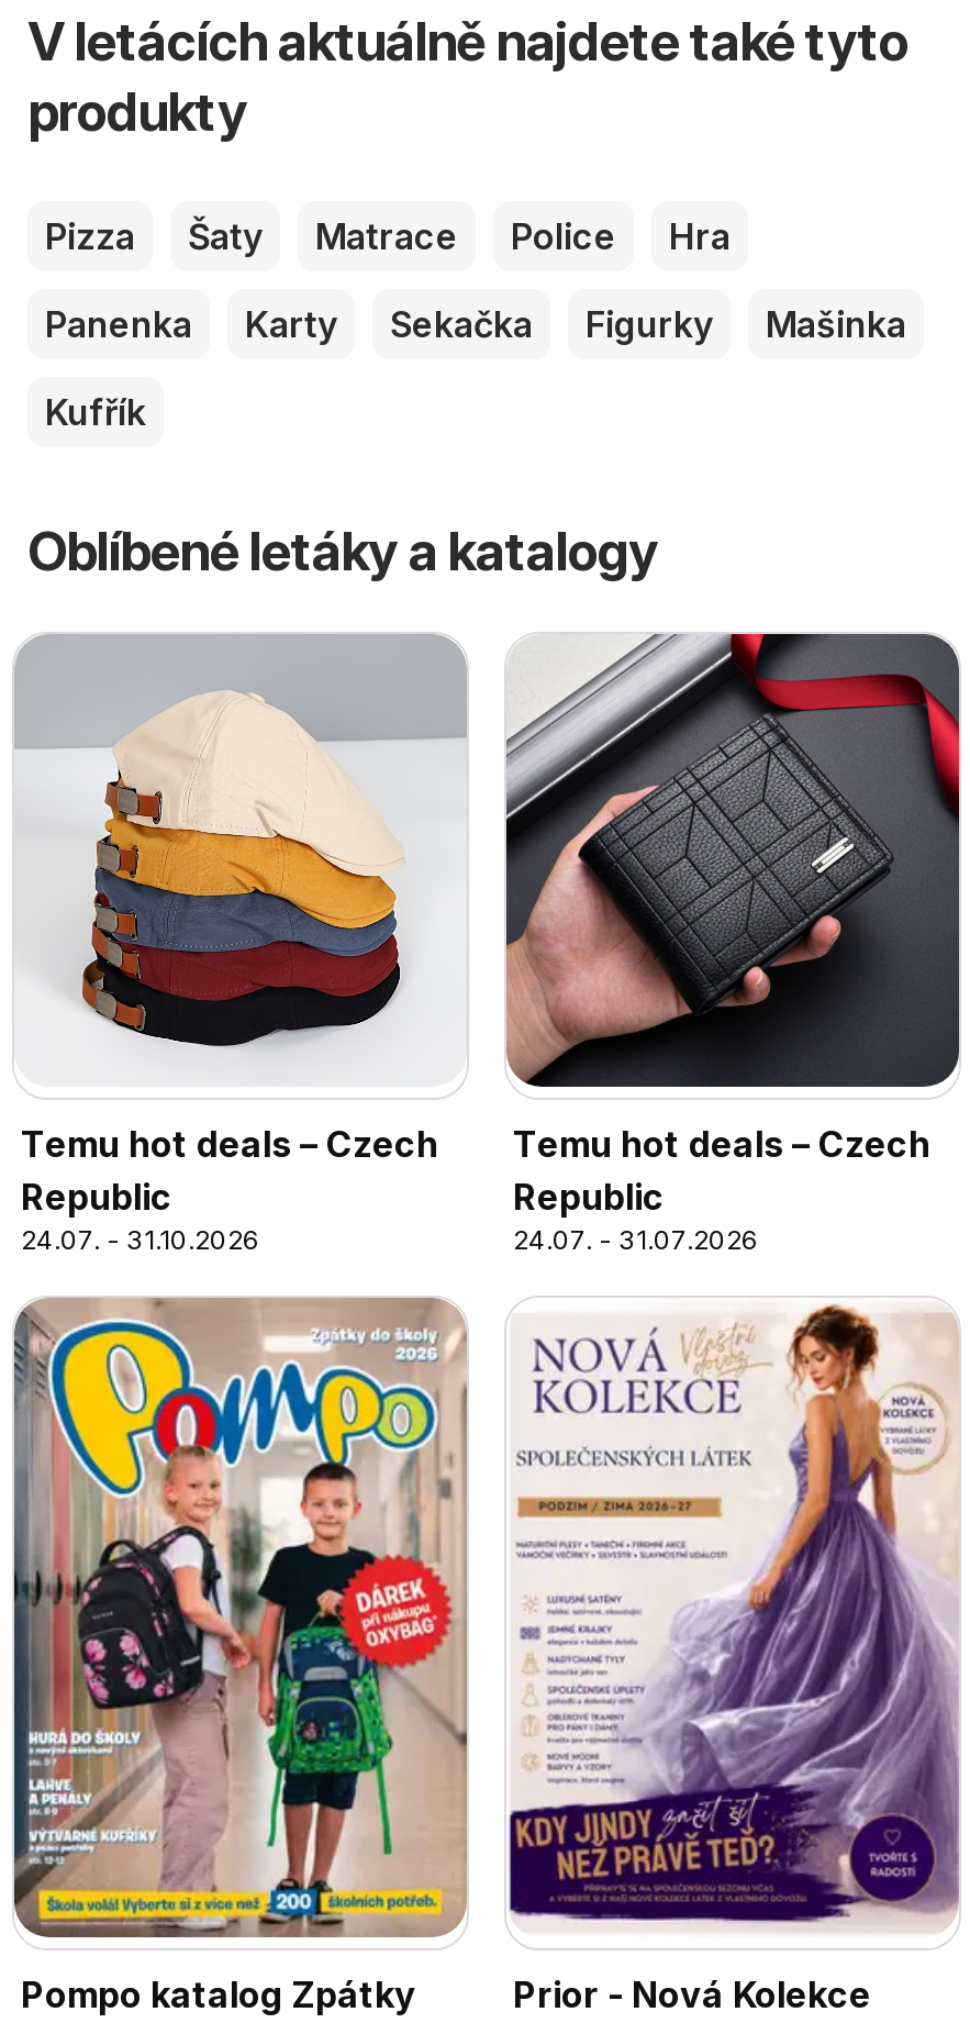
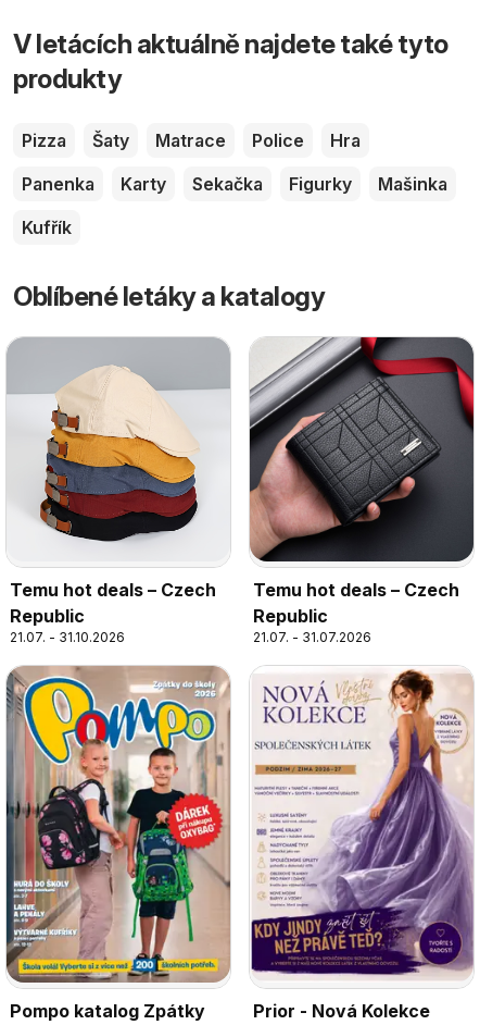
[21,1223,260,1256] 24.07. - 31.10.2026 -> [10,629,125,645] 21.07. - 31.10.2026
[513,1223,759,1256] 24.07. - 31.07.2026 -> [253,629,371,645] 21.07. - 31.07.2026

